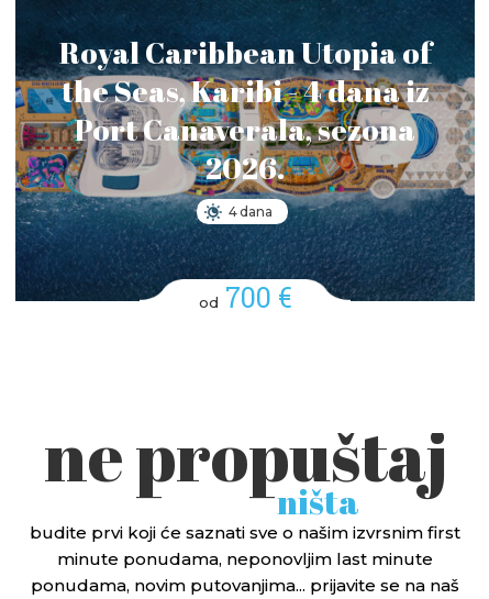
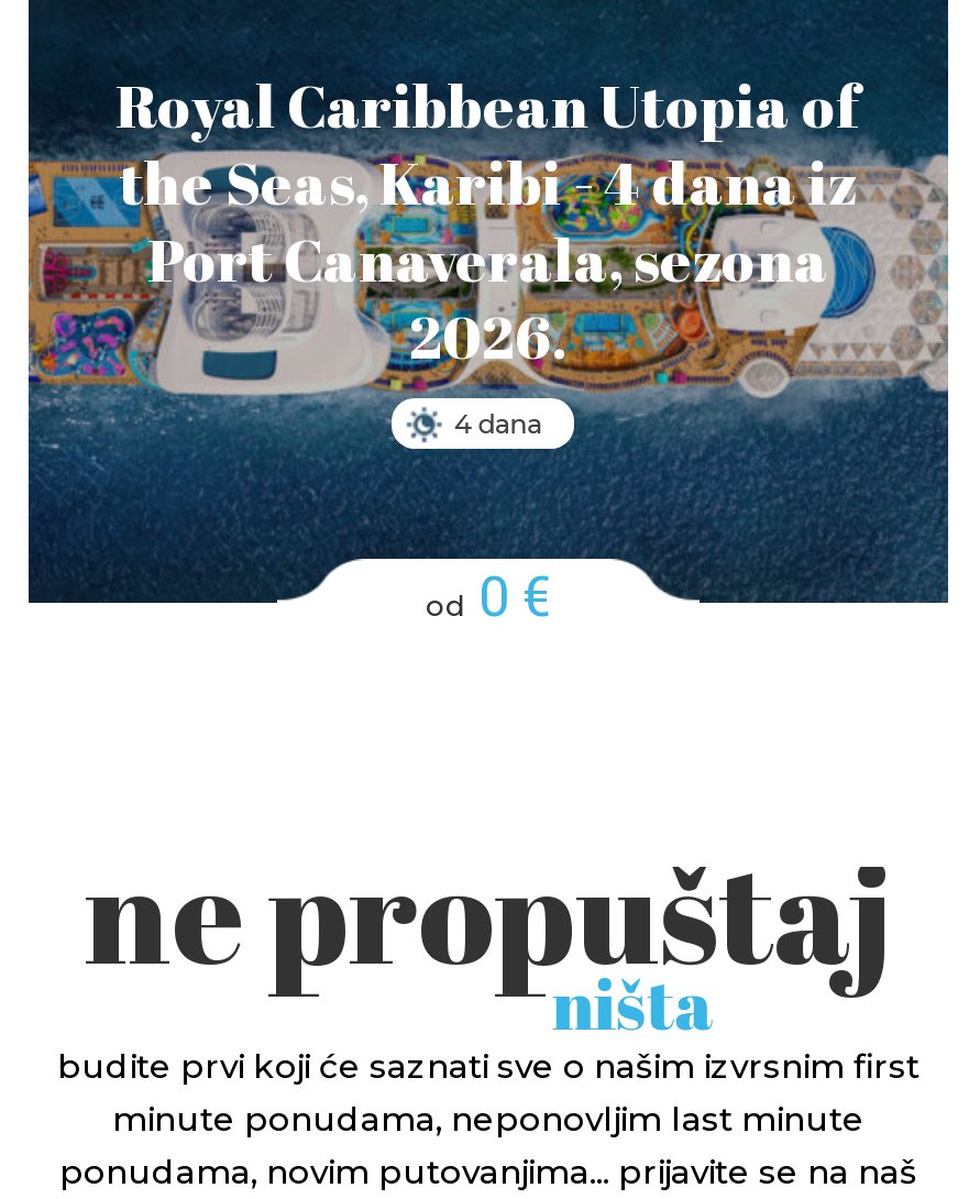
[198,279,292,315] od 700 € -> [426,559,551,631] od 0 €

